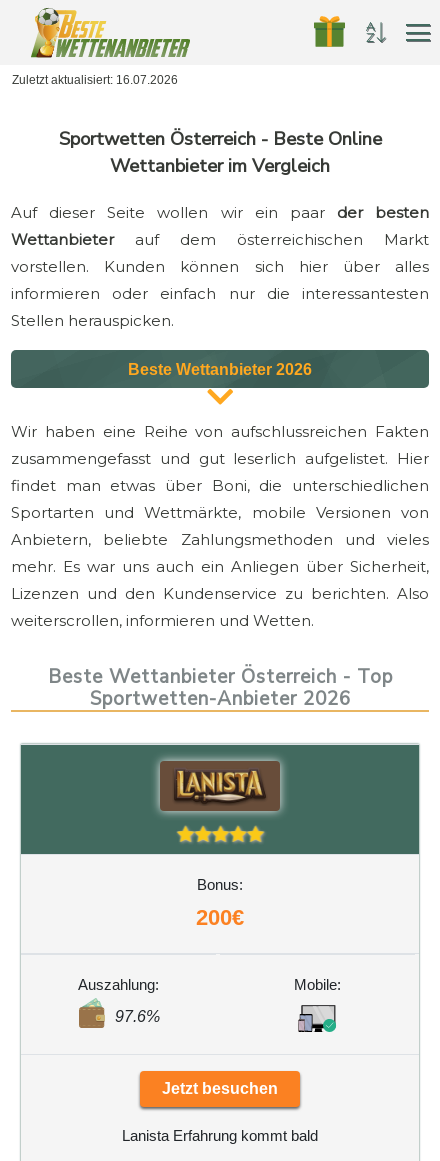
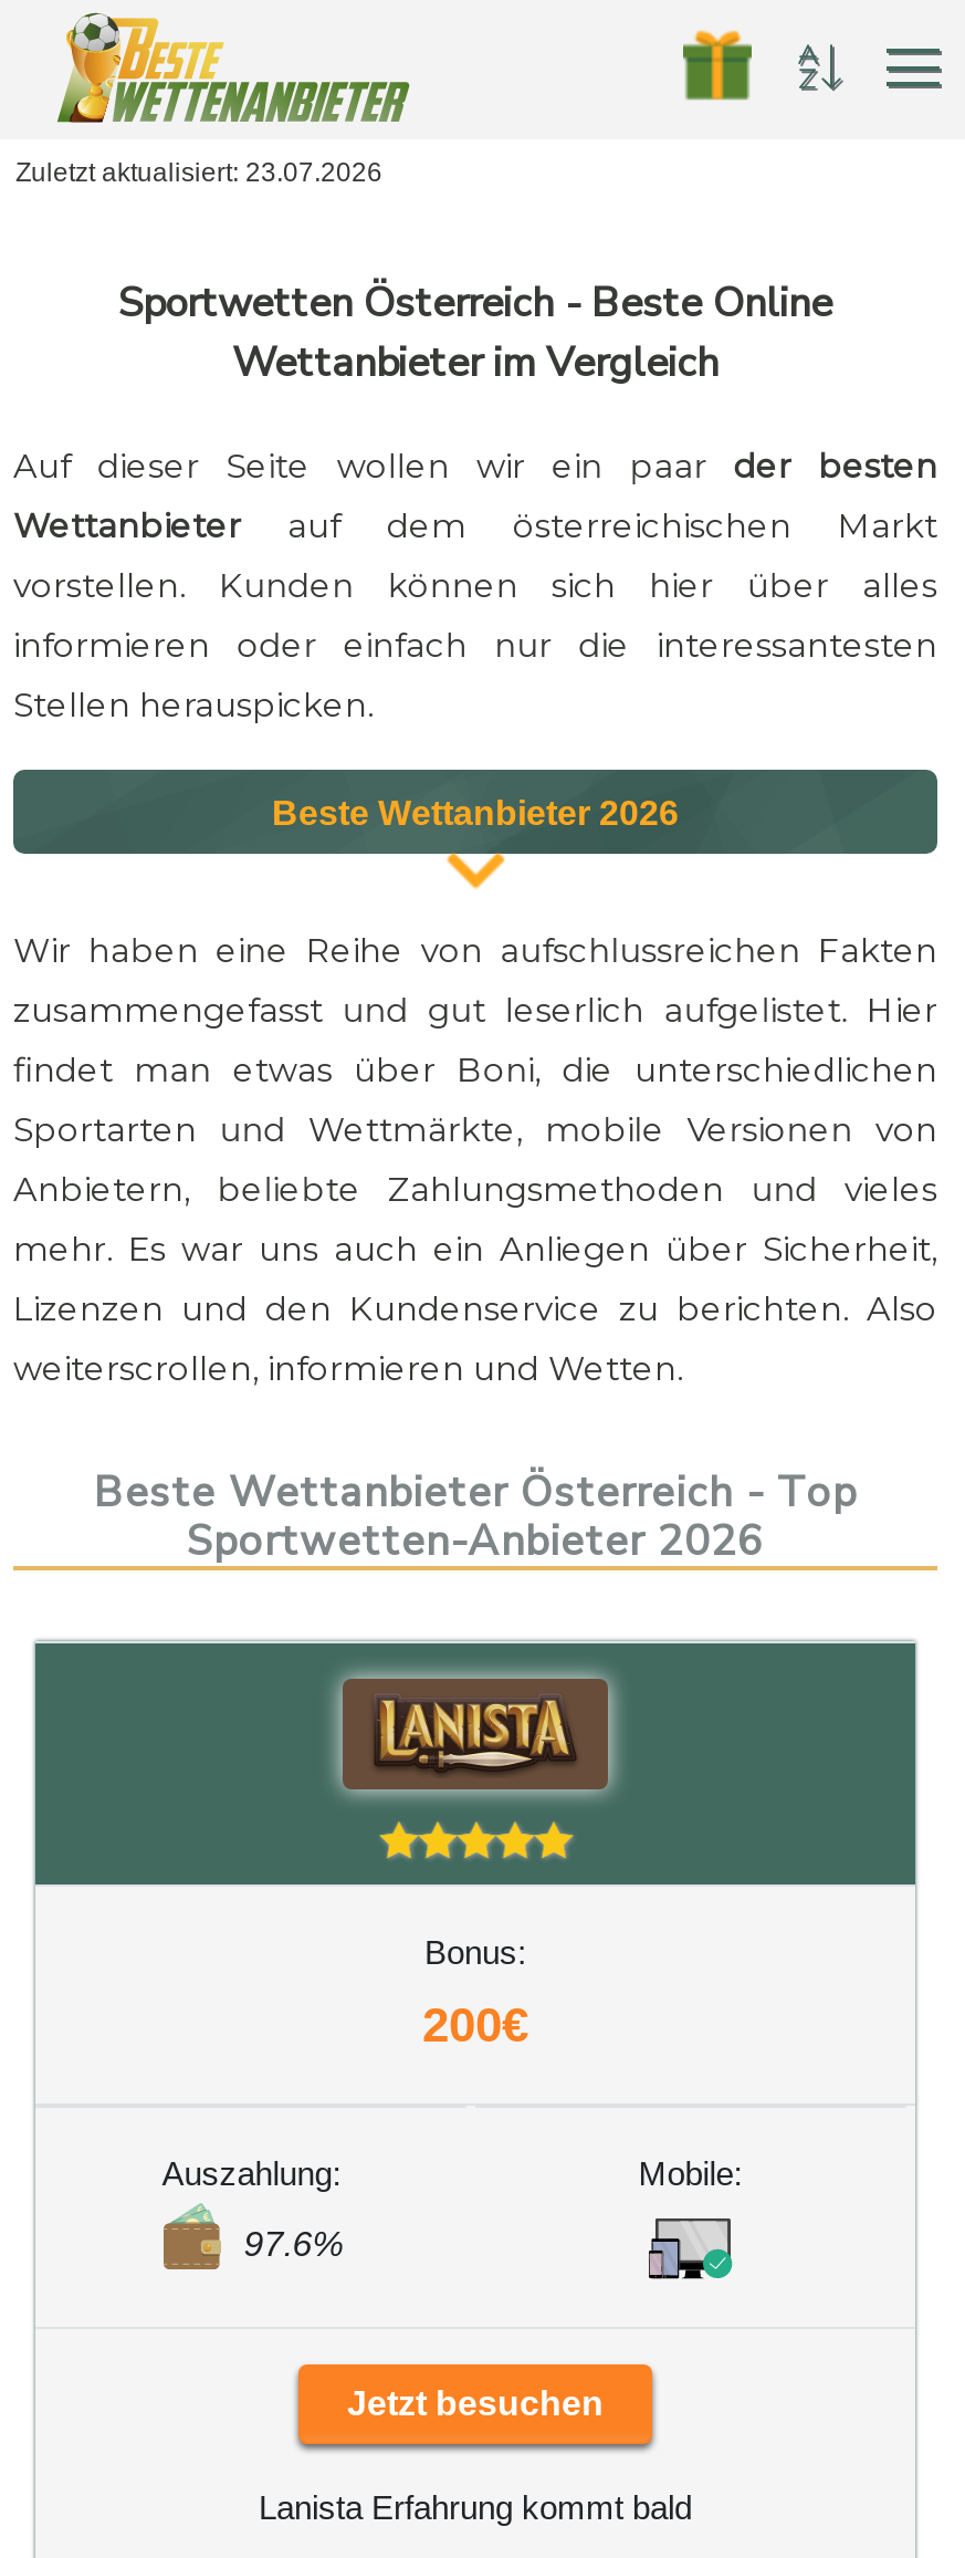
[12,73,178,87] Zuletzt aktualisiert: 16.07.2026 -> [15,157,382,188] Zuletzt aktualisiert: 23.07.2026

